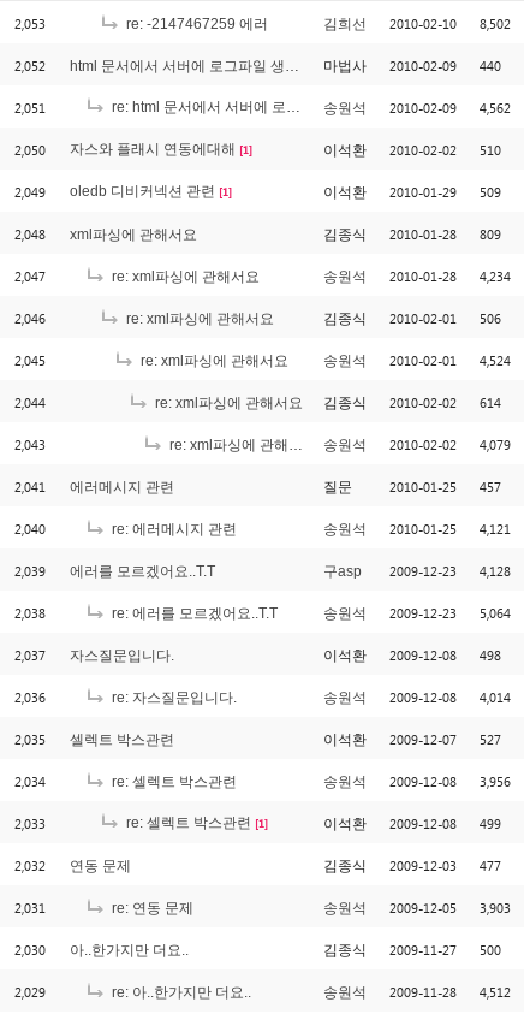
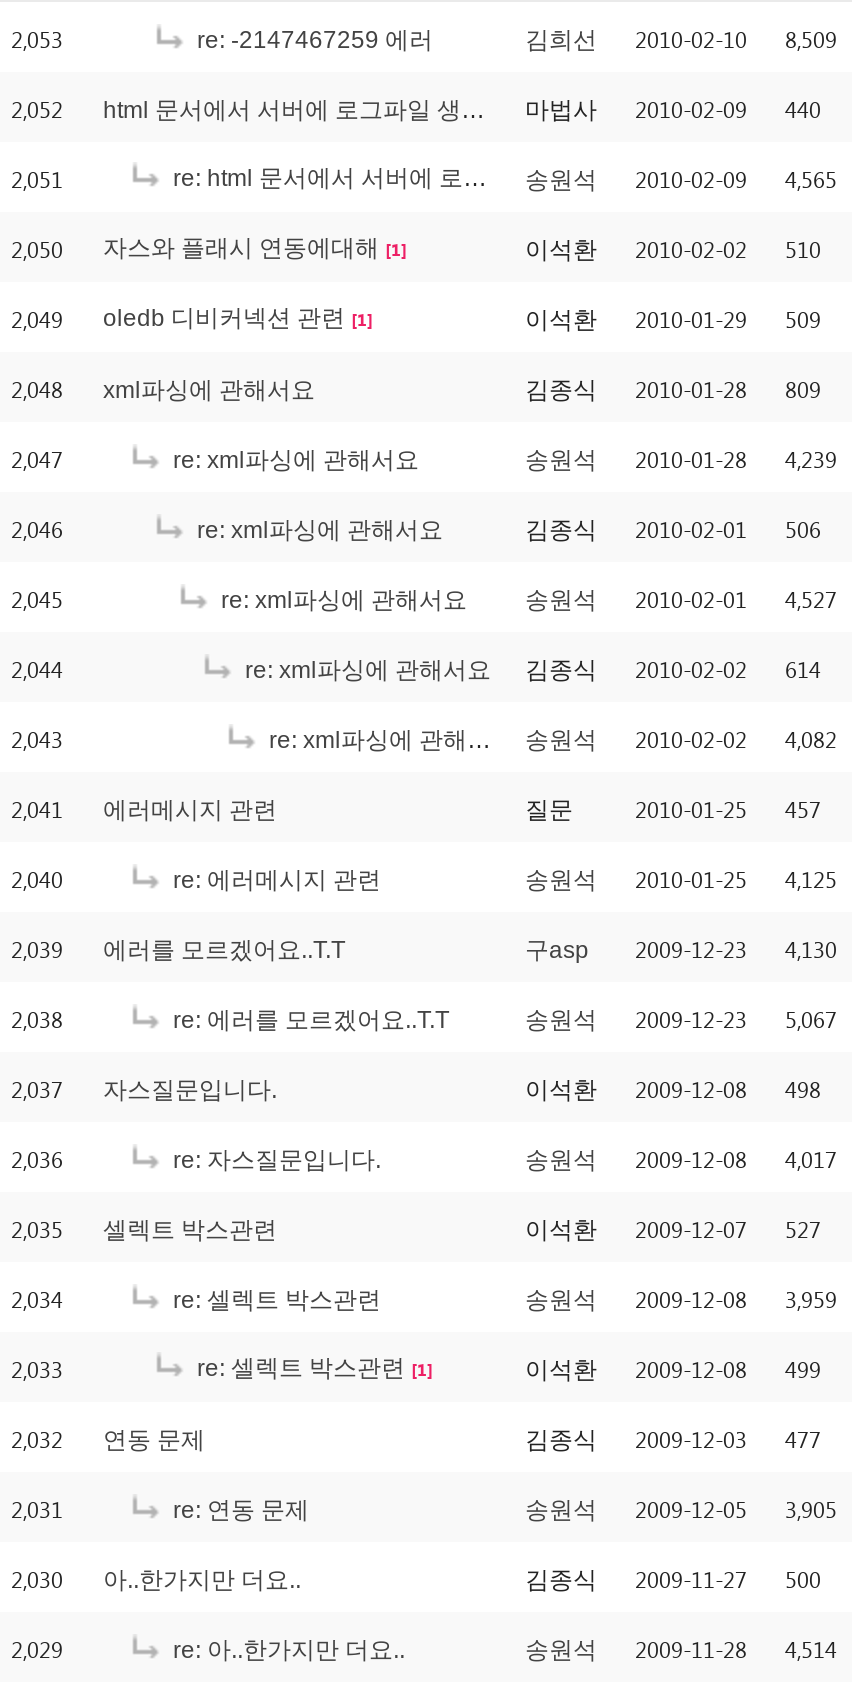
[323,14,511,32] 김희선 2010-02-10 8,502 -> [525,24,837,54] 김희선 2010-02-10 8,509
[480,99,511,117] 4,562 -> [785,164,837,194] 4,565
[323,267,511,285] 송원석 2010-01-28 4,234 -> [525,444,837,474] 송원석 2010-01-28 4,239
[323,351,511,369] 송원석 2010-02-01 4,524 -> [525,584,837,614] 송원석 2010-02-01 4,527
[323,435,511,453] 송원석 2010-02-02 4,079 -> [525,724,837,754] 송원석 2010-02-02 4,082
[323,520,511,538] 송원석 2010-01-25 4,121 -> [525,864,837,894] 송원석 2010-01-25 4,125
[323,562,511,580] 구asp 2009-12-23 4,128 -> [525,934,837,964] 구asp 2009-12-23 4,130
[323,604,511,622] 송원석 2009-12-23 5,064 -> [525,1004,837,1034] 송원석 2009-12-23 5,067
[323,688,511,706] 송원석 2009-12-08 4,014 -> [525,1144,837,1174] 송원석 2009-12-08 4,017
[323,772,511,790] 송원석 2009-12-08 3,956 -> [525,1284,837,1314] 송원석 2009-12-08 3,959
[323,899,511,917] 송원석 2009-12-05 3,903 -> [525,1494,837,1524] 송원석 2009-12-05 3,905
[323,983,511,1001] 송원석 2009-11-28 4,512 -> [525,1634,837,1664] 송원석 2009-11-28 4,514

